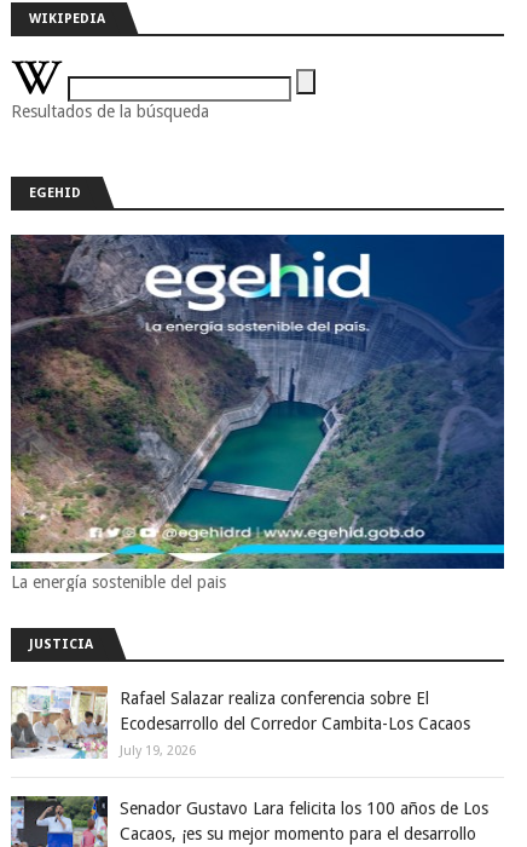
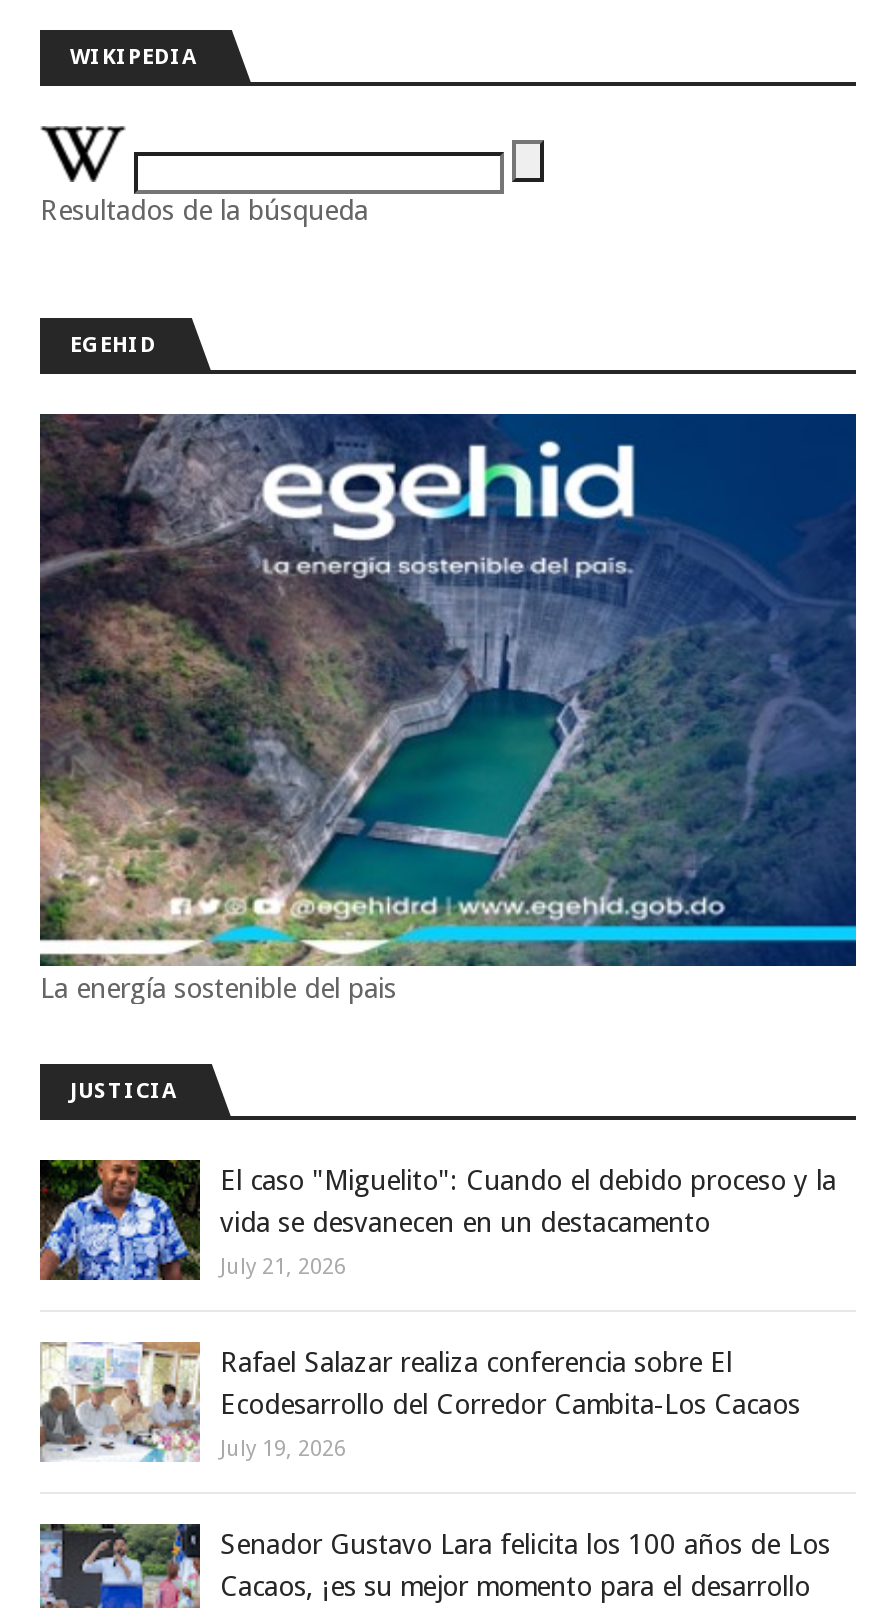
none -> [38,1158,836,1282] [image] | El caso "Miguelito": Cuando el debido proceso y la | vida se desvanecen en un destacamento | July 21, 2026

